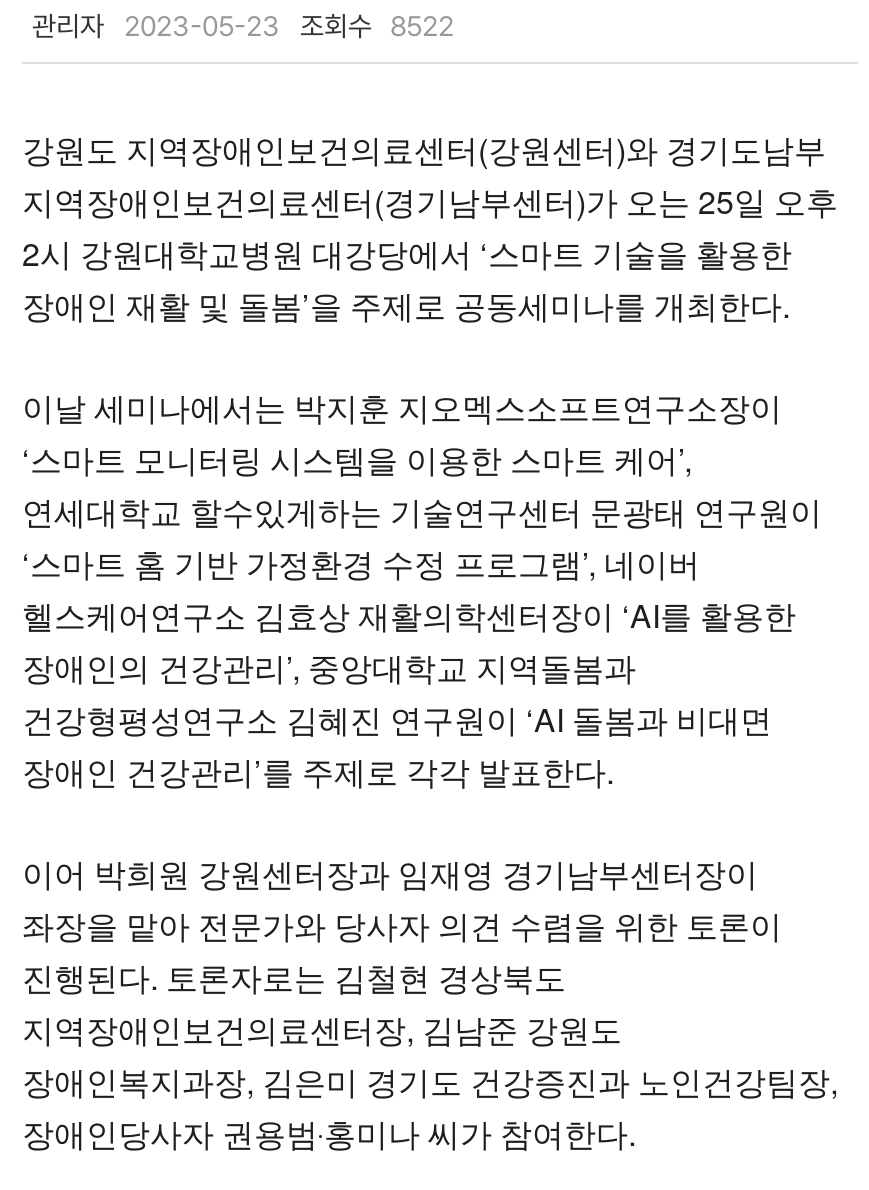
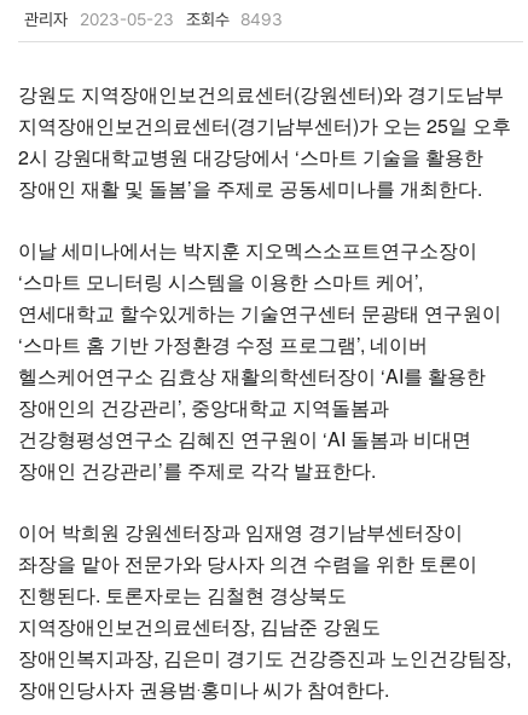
[32,10,454,42] 관리자 2023-05-23 조회수 8522 -> [24,10,283,29] 관리자 2023-05-23 조회수 8493

